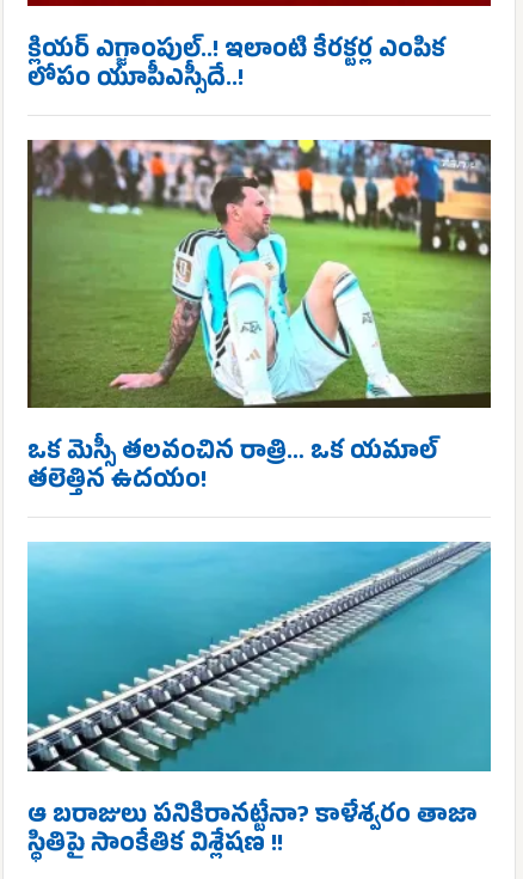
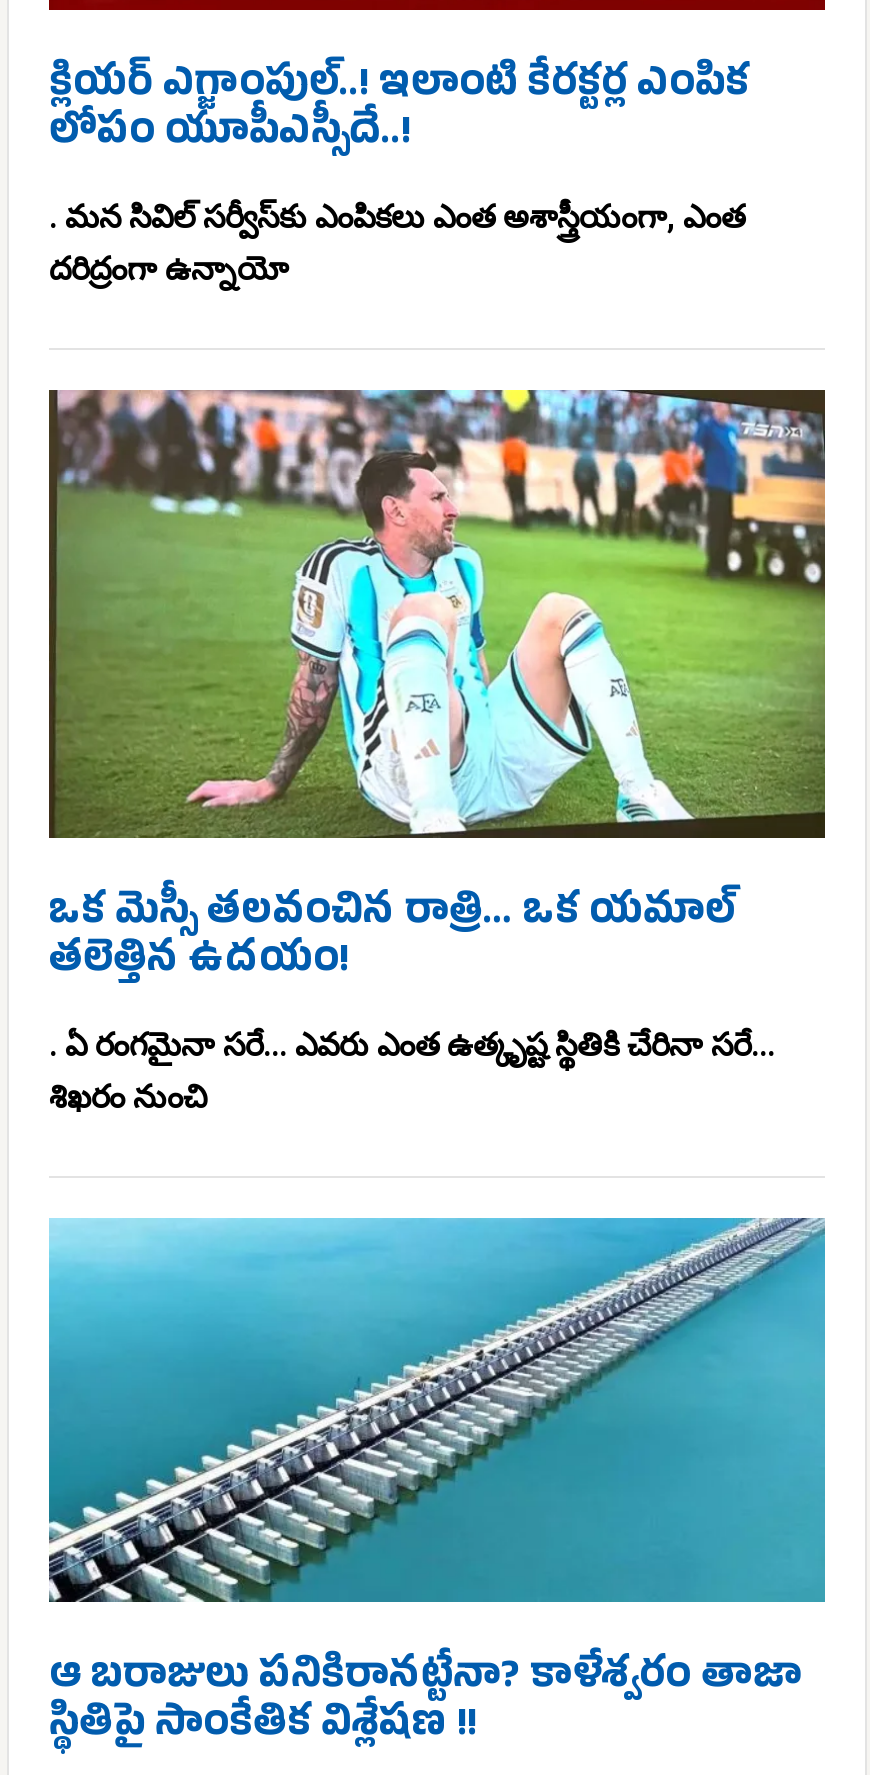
none -> [49,198,745,288] . మన సివిల్ సర్వీస్‌కు ఎంపికలు ఎంత అశాస్త్రీయంగా, ఎంత | దరిద్రంగా ఉన్నాయో
none -> [49,1026,775,1116] . ఏ రంగమైనా సరే... ఎవరు ఎంత ఉత్క‌ృష్ట స్థితికి చేరినా సరే... | శిఖరం నుంచి

